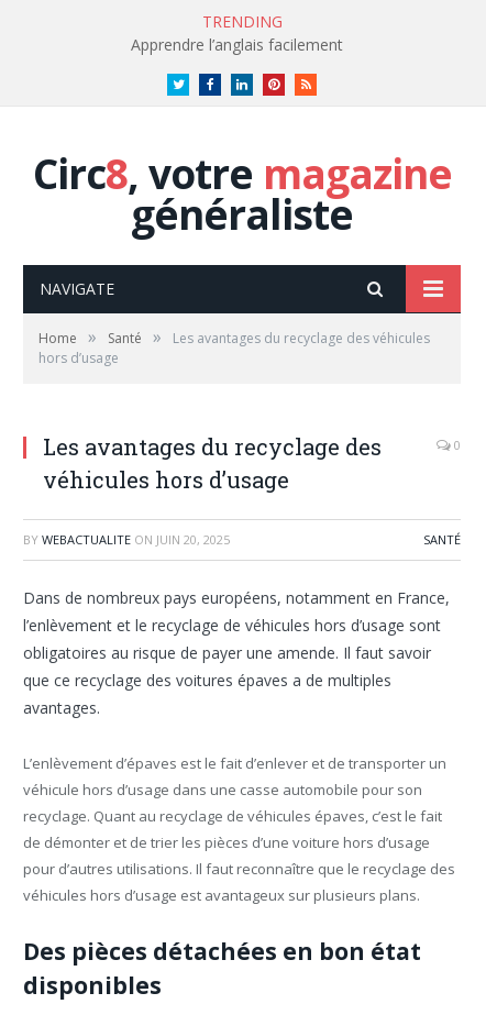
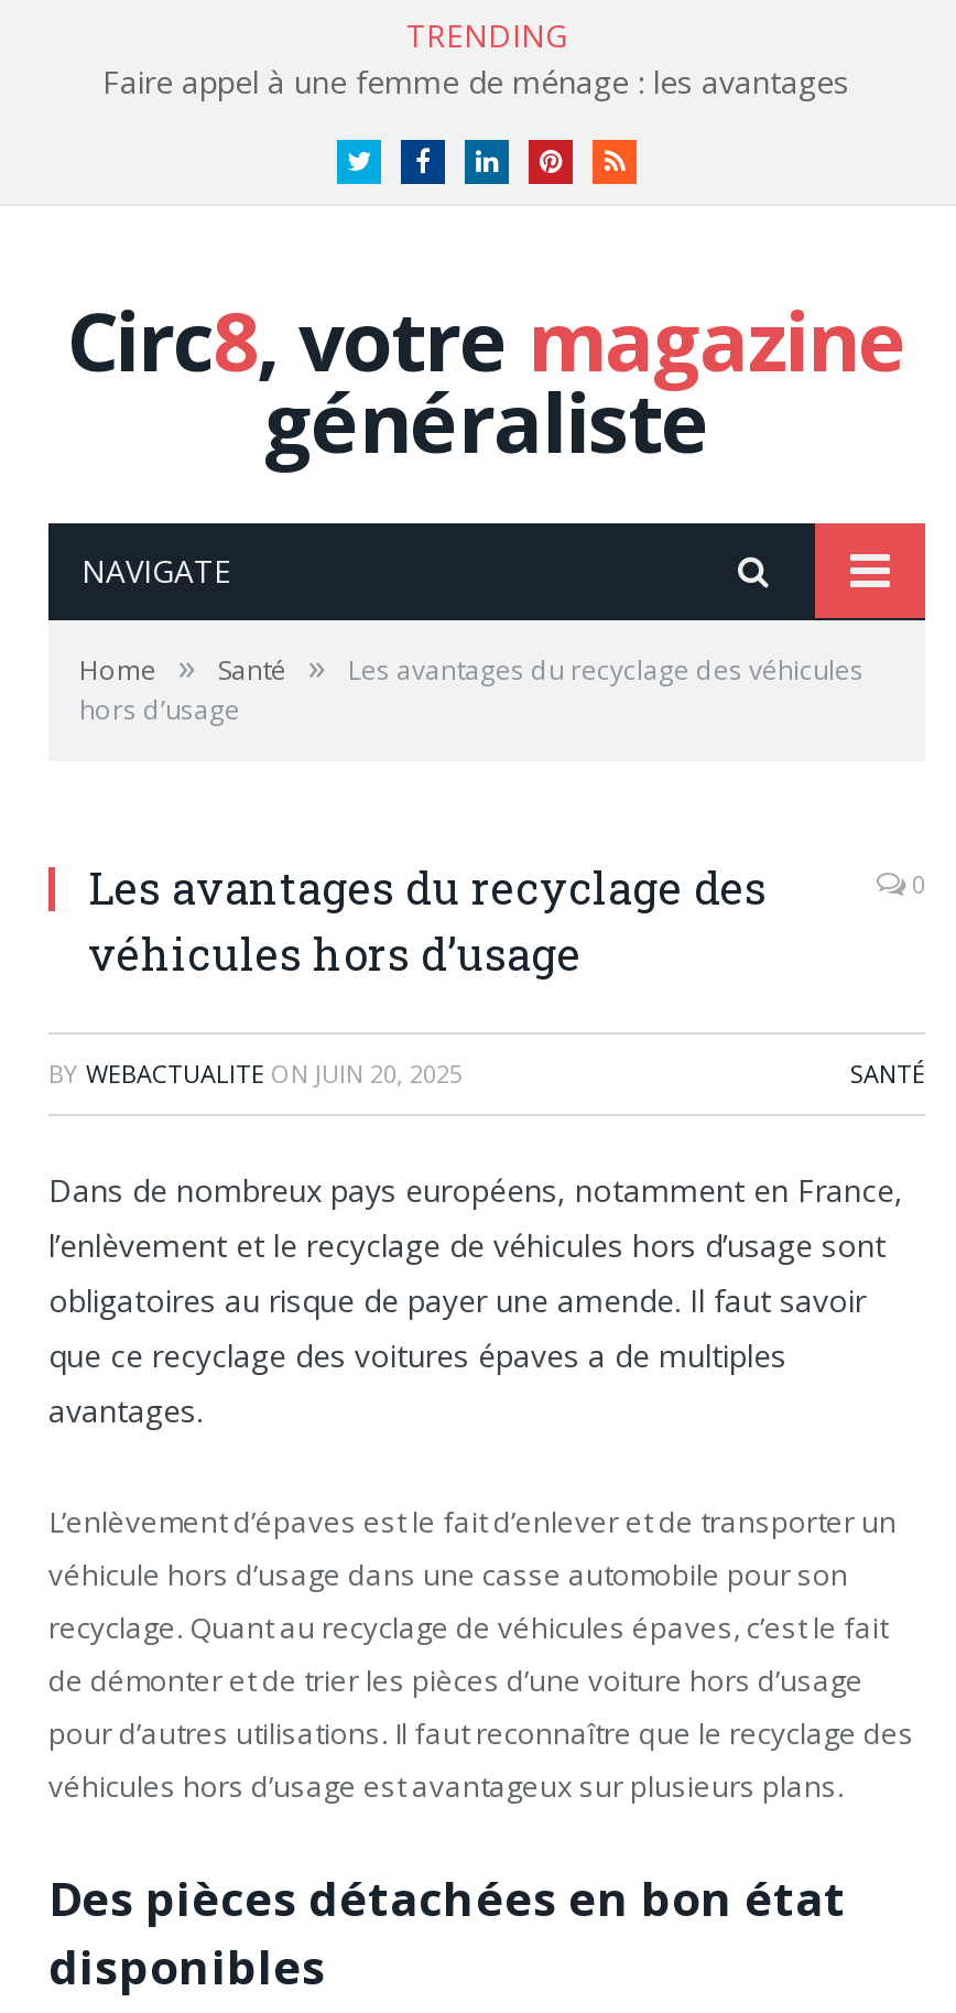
[130,34,343,55] Apprendre l’anglais facilement -> [102,61,849,103] Faire appel à une femme de ménage : les avantages

